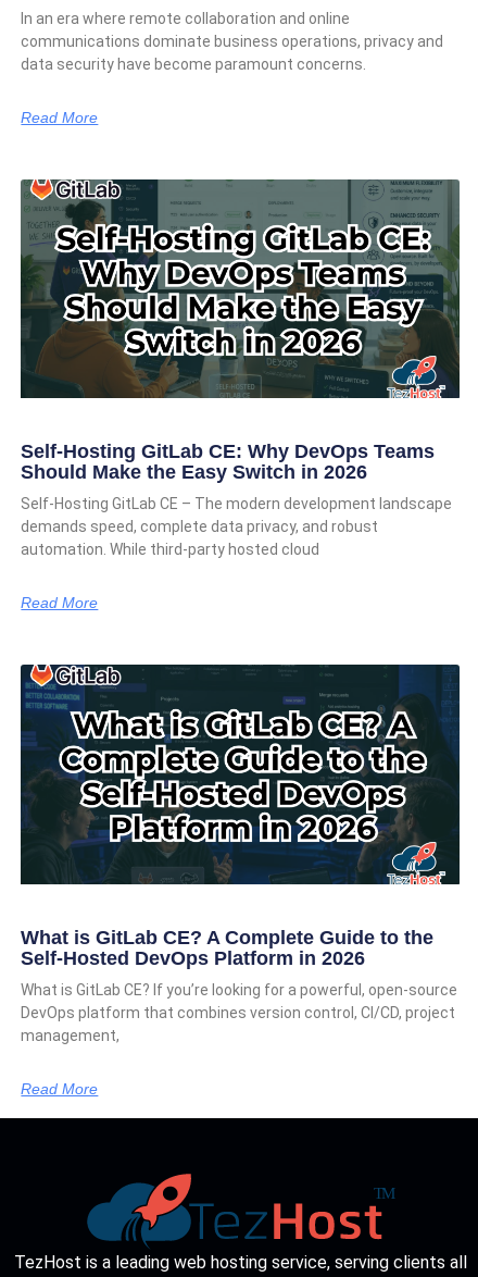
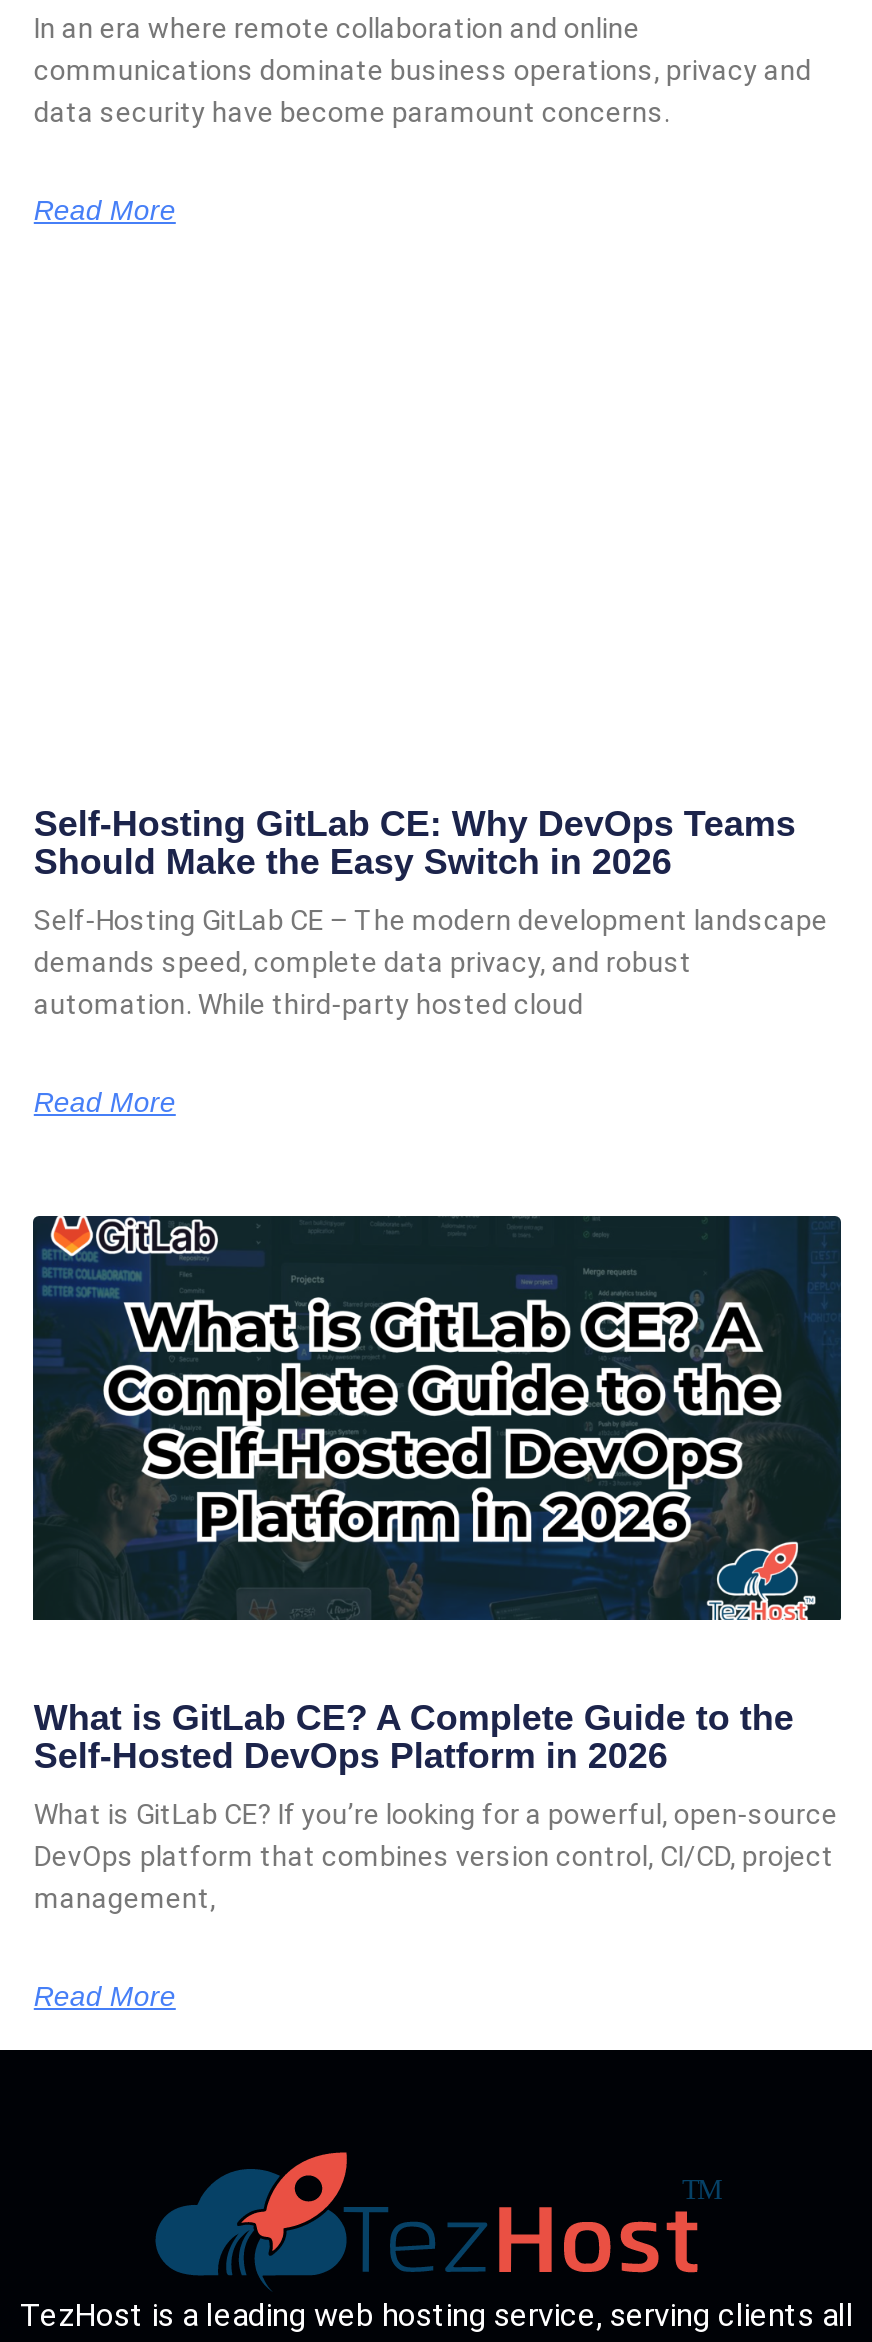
[20,178,461,399] [image] -> none

